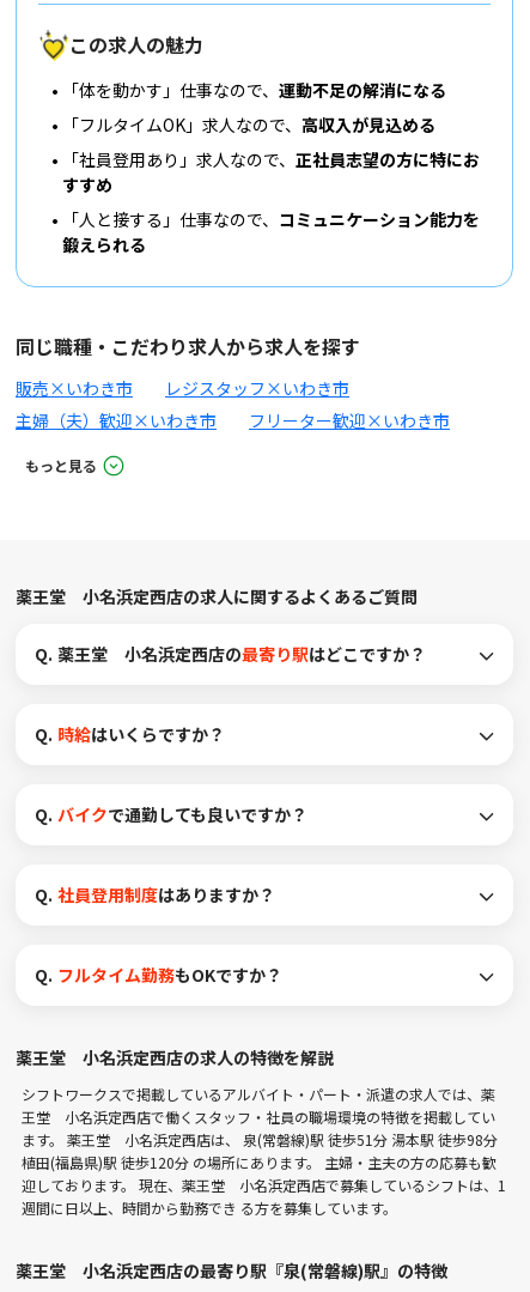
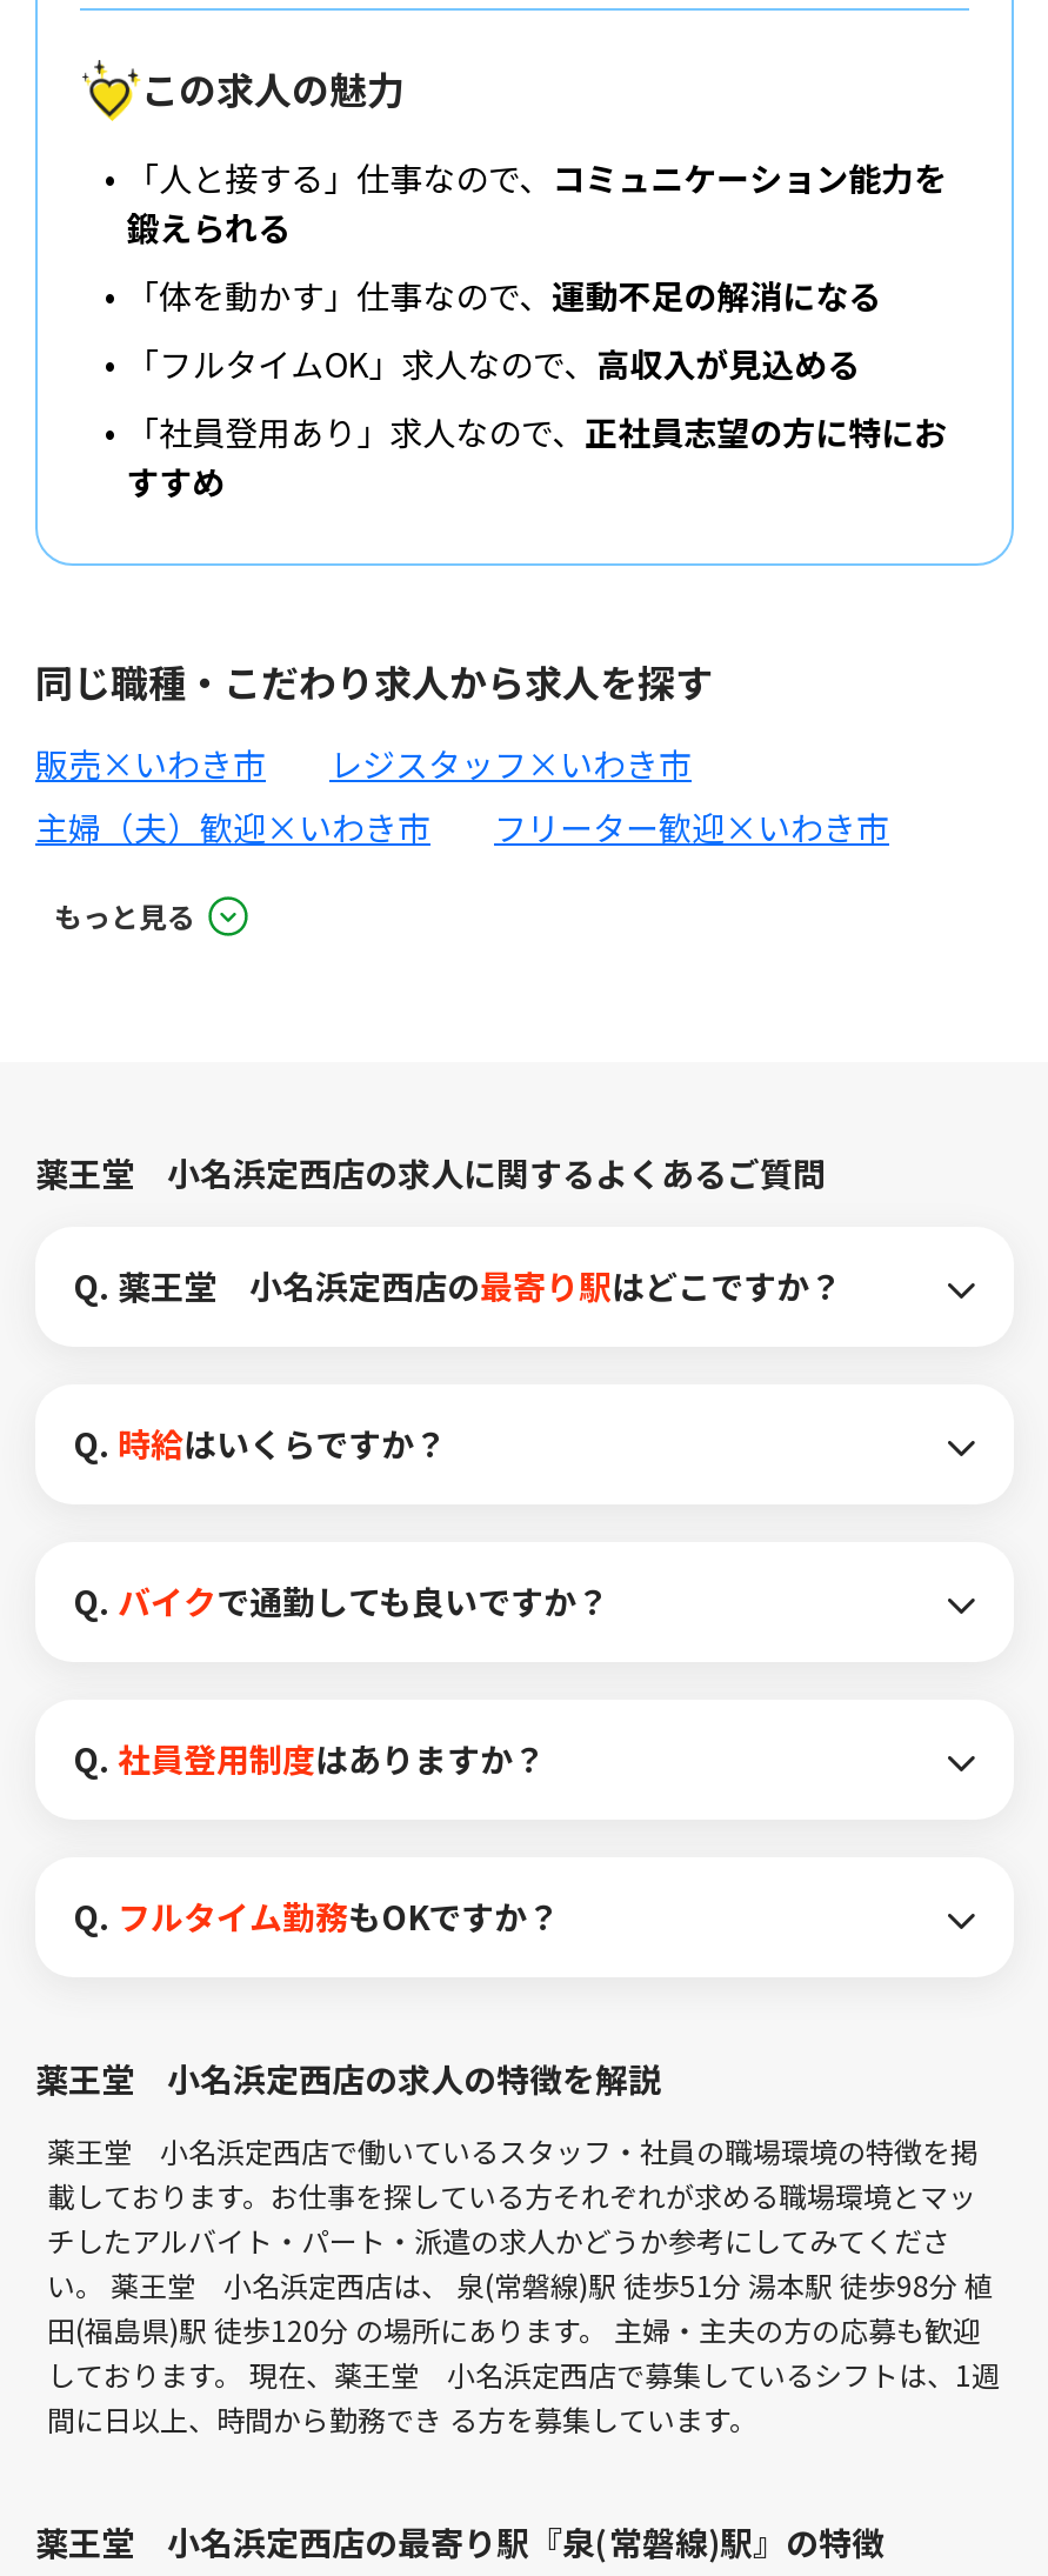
moved [62,77,479,196] -> [126,271,947,503]: 「体を動かす」仕事なので、運動不足の解消になる | 「フルタイムOK」求人なので、高収入が見込める | 「社員登用あり」求人なので、正社員志望の方に特にお | すすめ
moved [62,207,479,256] -> [126,153,947,249]: 「人と接する」仕事なので、コミュニケーション能力を | 鍛えられる
[22,1083,506,1217] シフトワークスで掲載しているアルバイト・パート・派遣の求人では、薬 | 王堂 小名浜定西店で働くスタッフ・社員の職場環境の特徴を掲載してい | ます。 薬王堂 小名浜定西店は、泉(常磐線)駅 徒歩51分湯本駅 徒歩98分 | 植田(福島県)駅 徒歩120分の場所にあります。 主婦・主夫の方の応募も歓 | 迎しております。 現在、薬王堂 小名浜定西店で募集しているシフトは、1 | 週間に日以上、時間から勤務でき る方を募集しています。 -> [47,2129,1000,2437] 薬王堂 小名浜定西店で働いているスタッフ・社員の職場環境の特徴を掲 | 載しております。お仕事を探している方それぞれが求める職場環境とマッ | チしたアルバイト・パート・派遣の求人かどうか参考にしてみてくださ | い。 薬王堂 小名浜定西店は、泉(常磐線)駅 徒歩51分湯本駅 徒歩98分植 | 田(福島県)駅 徒歩120分の場所にあります。 主婦・主夫の方の応募も歓迎 | しております。 現在、薬王堂 小名浜定西店で募集しているシフトは、1週 | 間に日以上、時間から勤務でき る方を募集しています。

